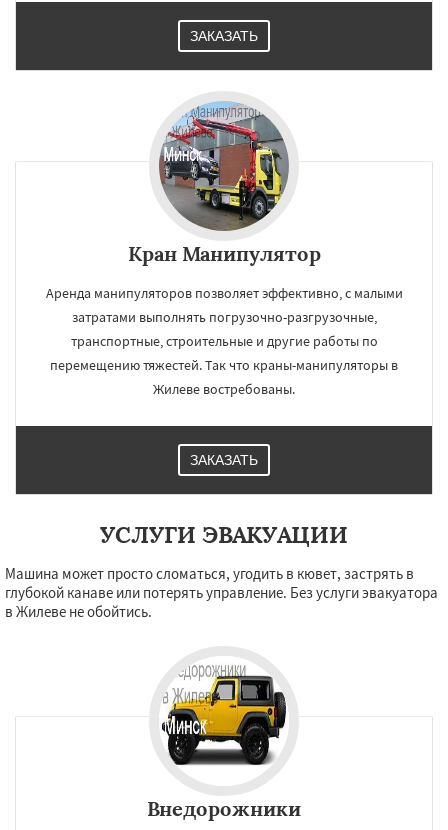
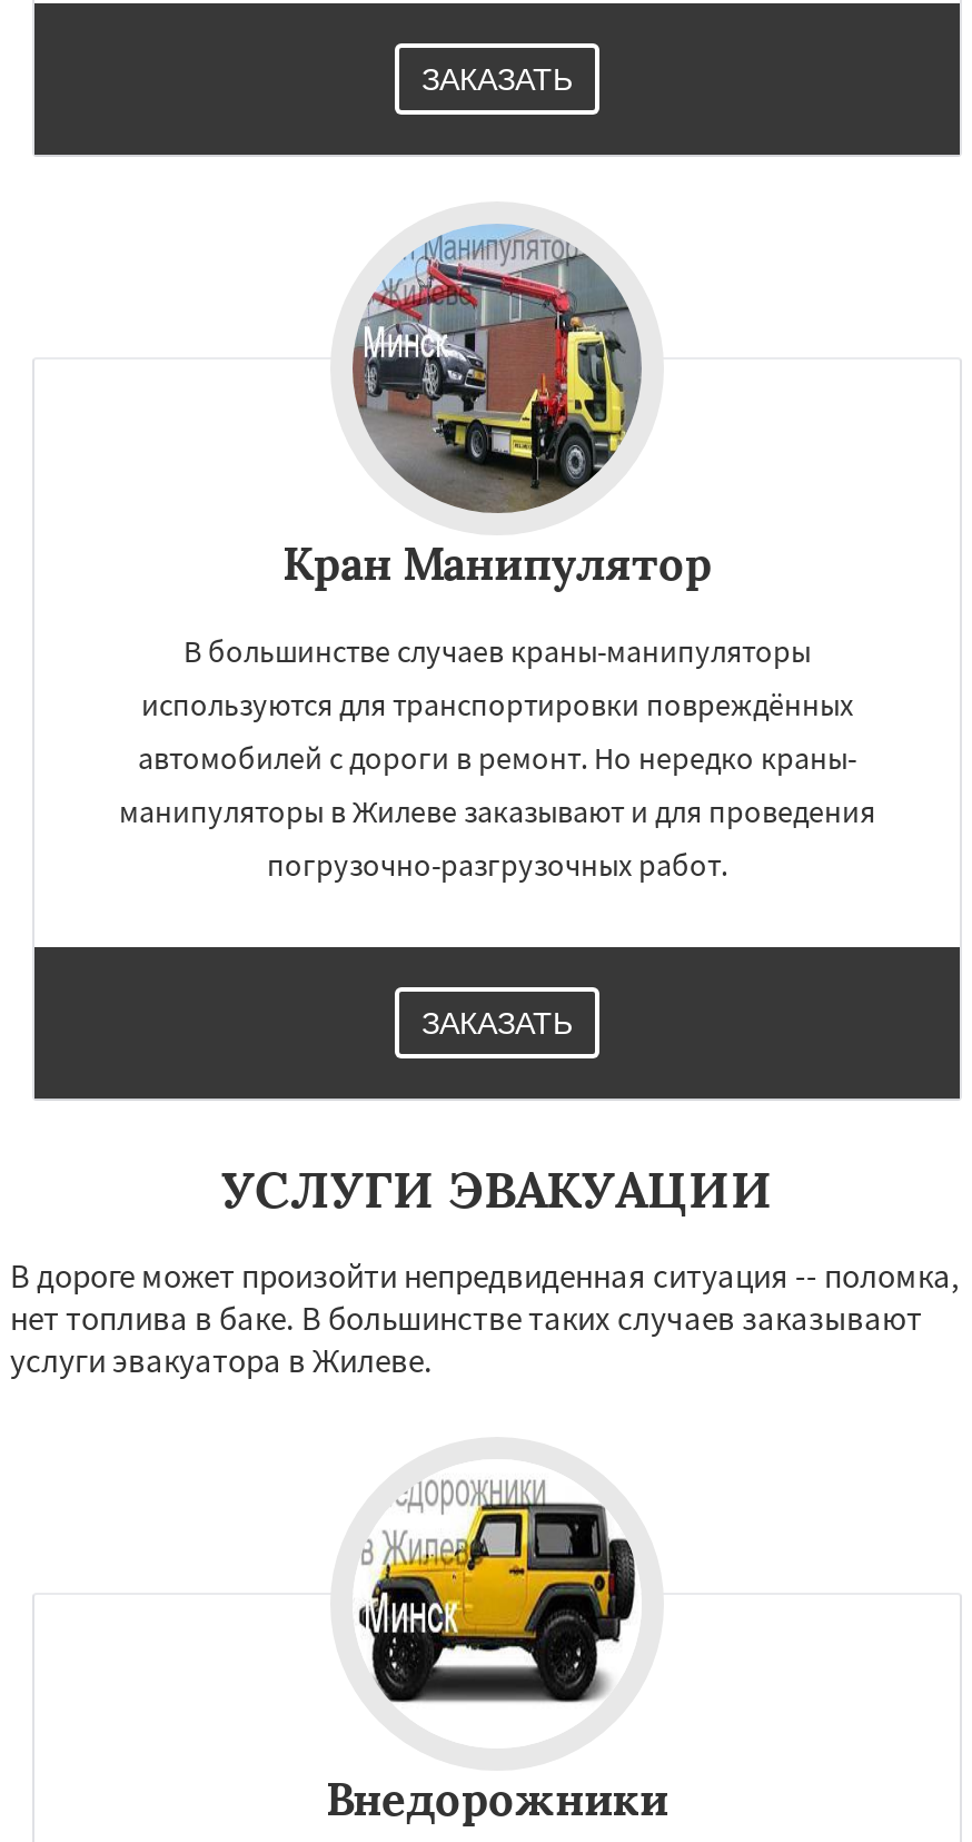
[45,284,402,398] Аренда манипуляторов позволяет эффективно, с малыми | затратами выполнять погрузочно-разгрузочные, | транспортные, строительные и другие работы по | перемещению тяжестей. Так что краны-манипуляторы в | Жилеве востребованы. -> [119,631,875,885] В большинстве случаев краны-манипуляторы | используются для транспортировки повреждённых | автомобилей с дороги в ремонт. Но нередко краны- | манипуляторы в Жилеве заказывают и для проведения | погрузочно-разгрузочных работ.
[5,564,438,621] Машина может просто сломаться, угодить в кювет, застрять в | глубокой канаве или потерять управление. Без услуги эвакуатора | в Жилеве не обойтись. -> [10,1254,960,1381] В дороге может произойти непредвиденная ситуация -- поломка, | нет топлива в баке. В большинстве таких случаев заказывают | услуги эвакуатора в Жилеве.

